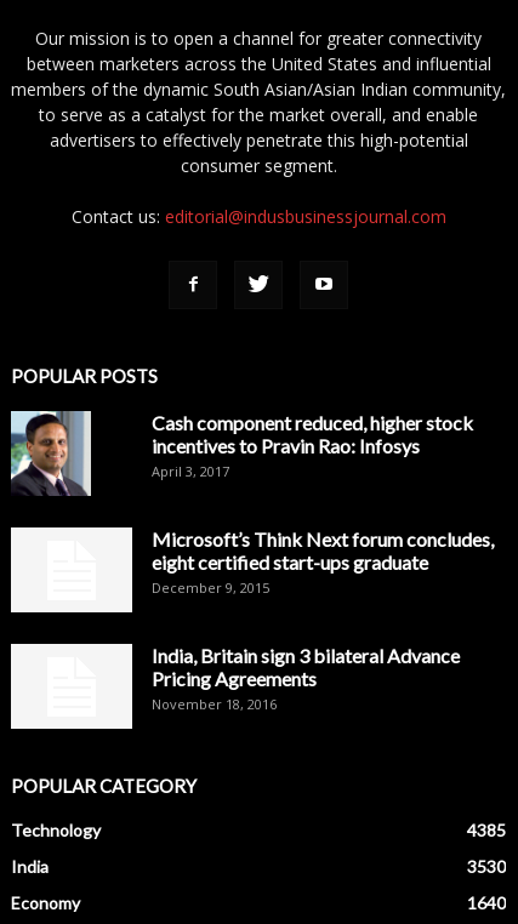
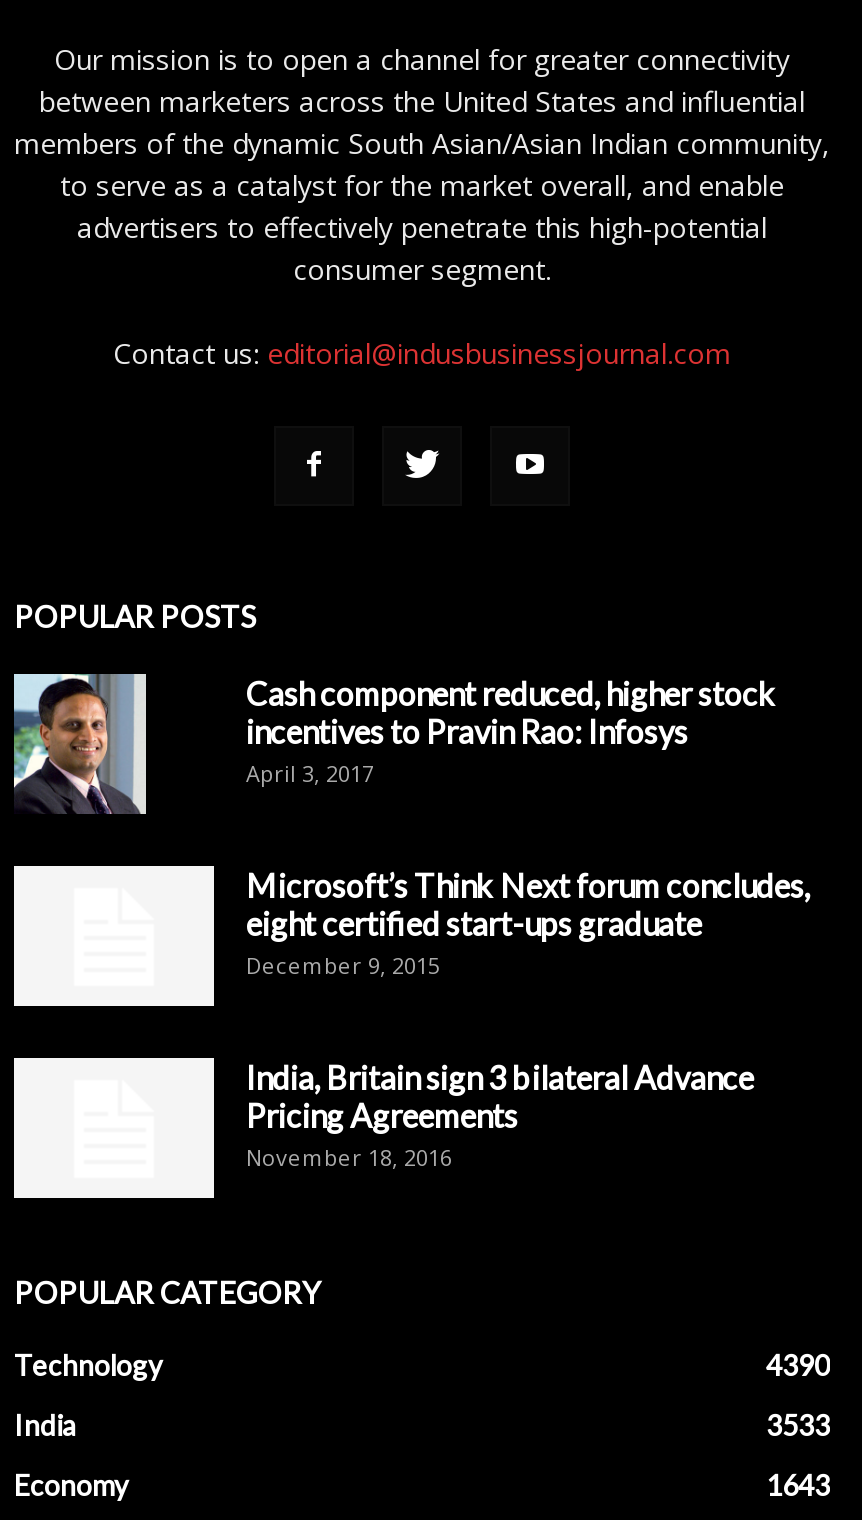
[467,820,506,840] 4385 -> [766,1348,830,1382] 4390
[467,856,506,877] 3530 -> [766,1408,830,1442] 3533
[467,892,506,913] 1640 -> [766,1468,830,1502] 1643

